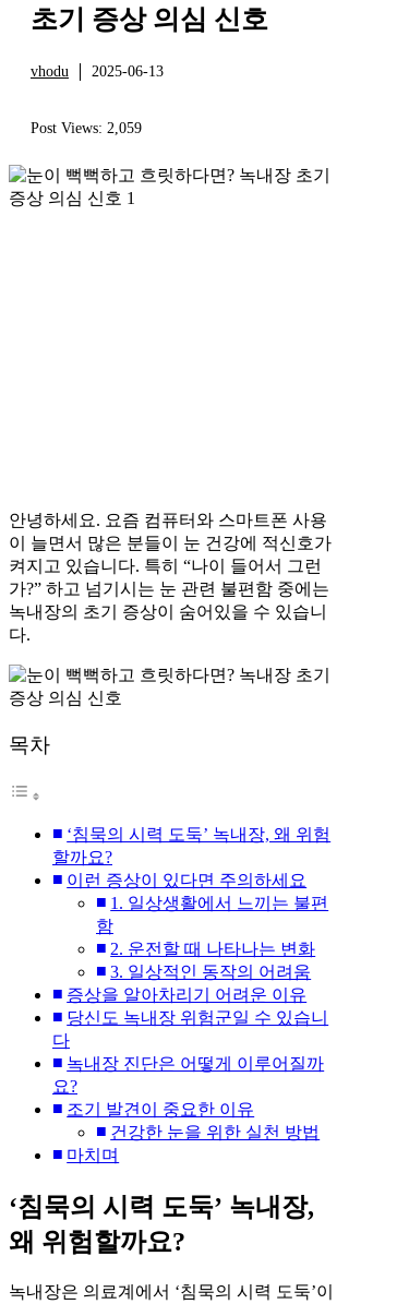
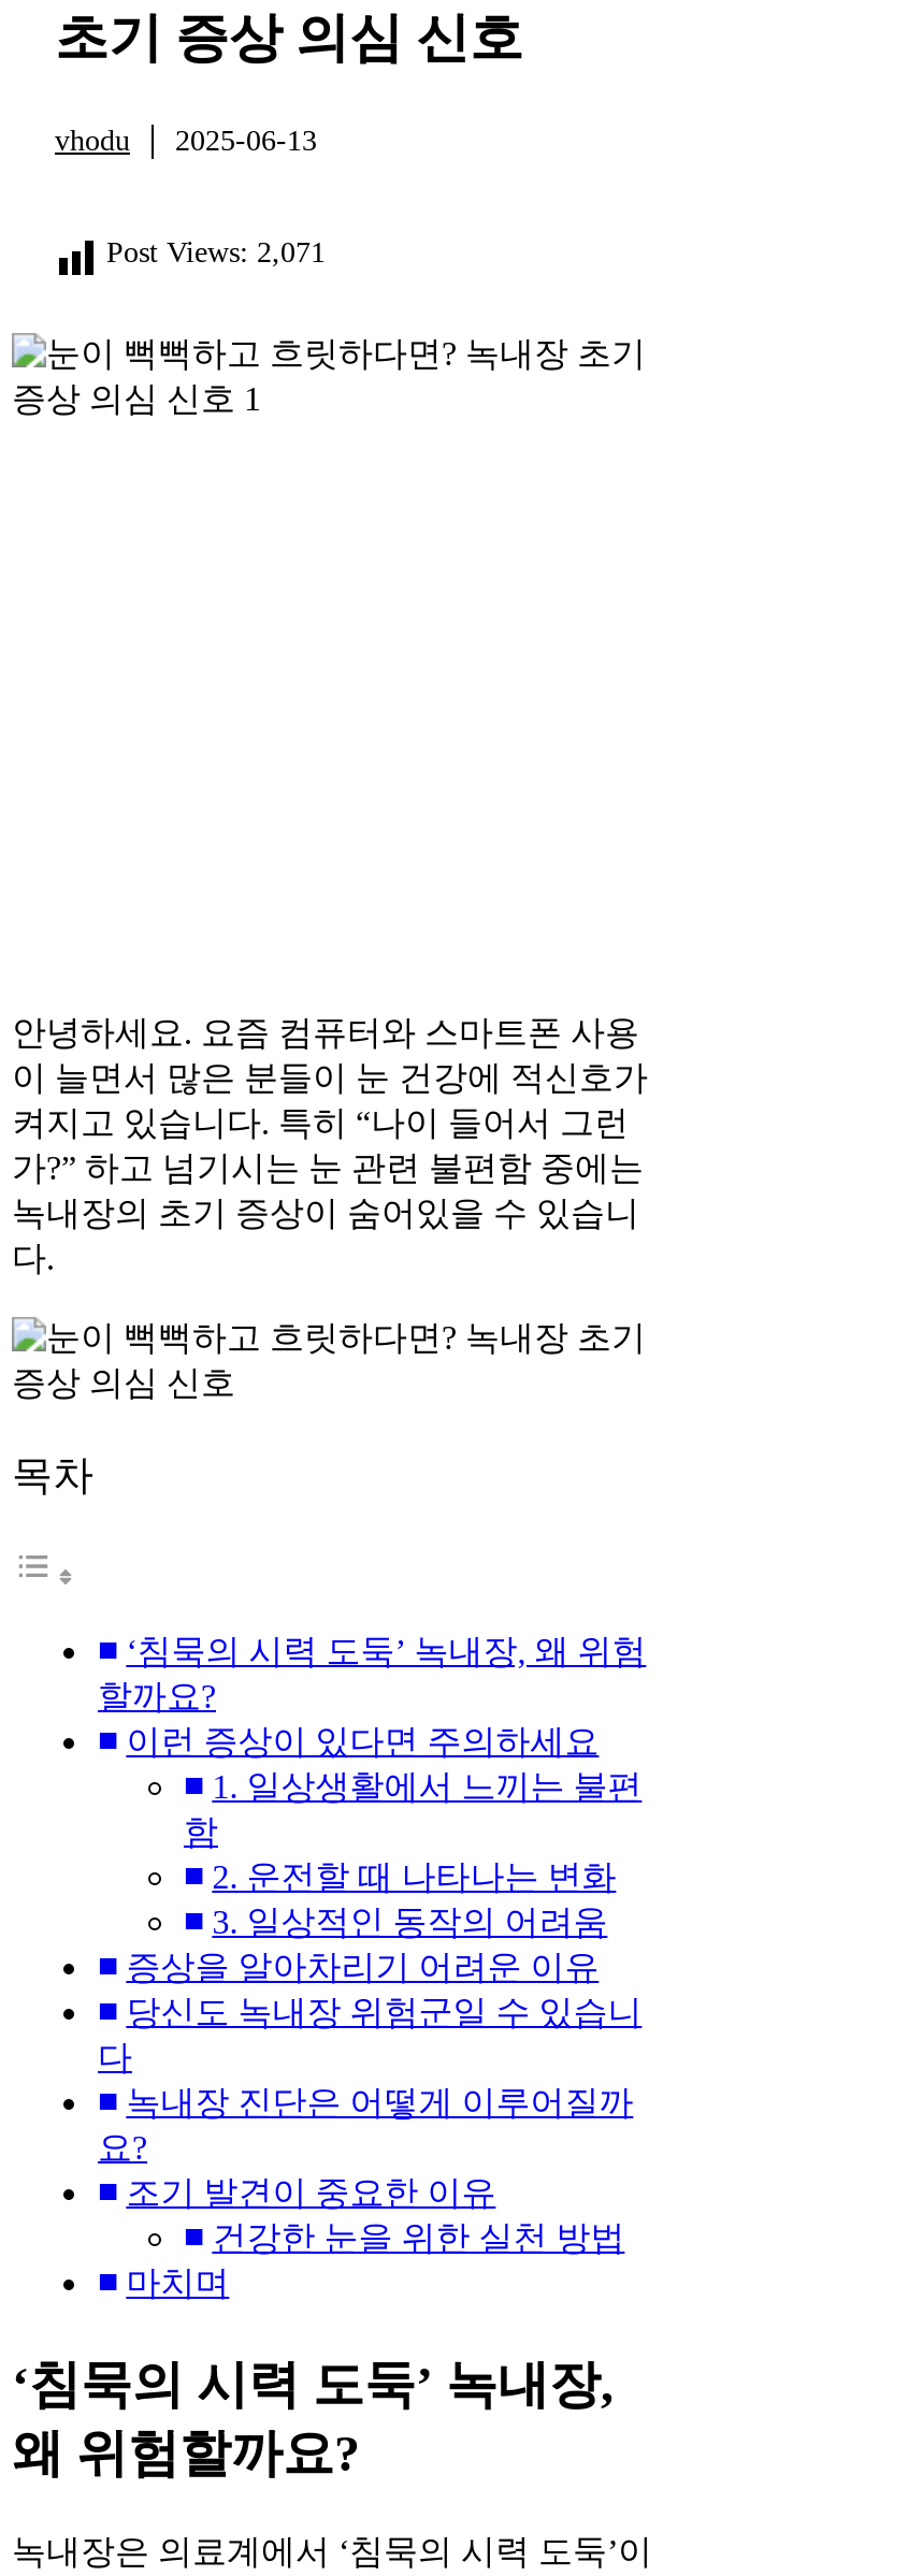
[31,120,142,137] Post Views: 2,059 -> [106,237,326,269] Post Views: 2,071

